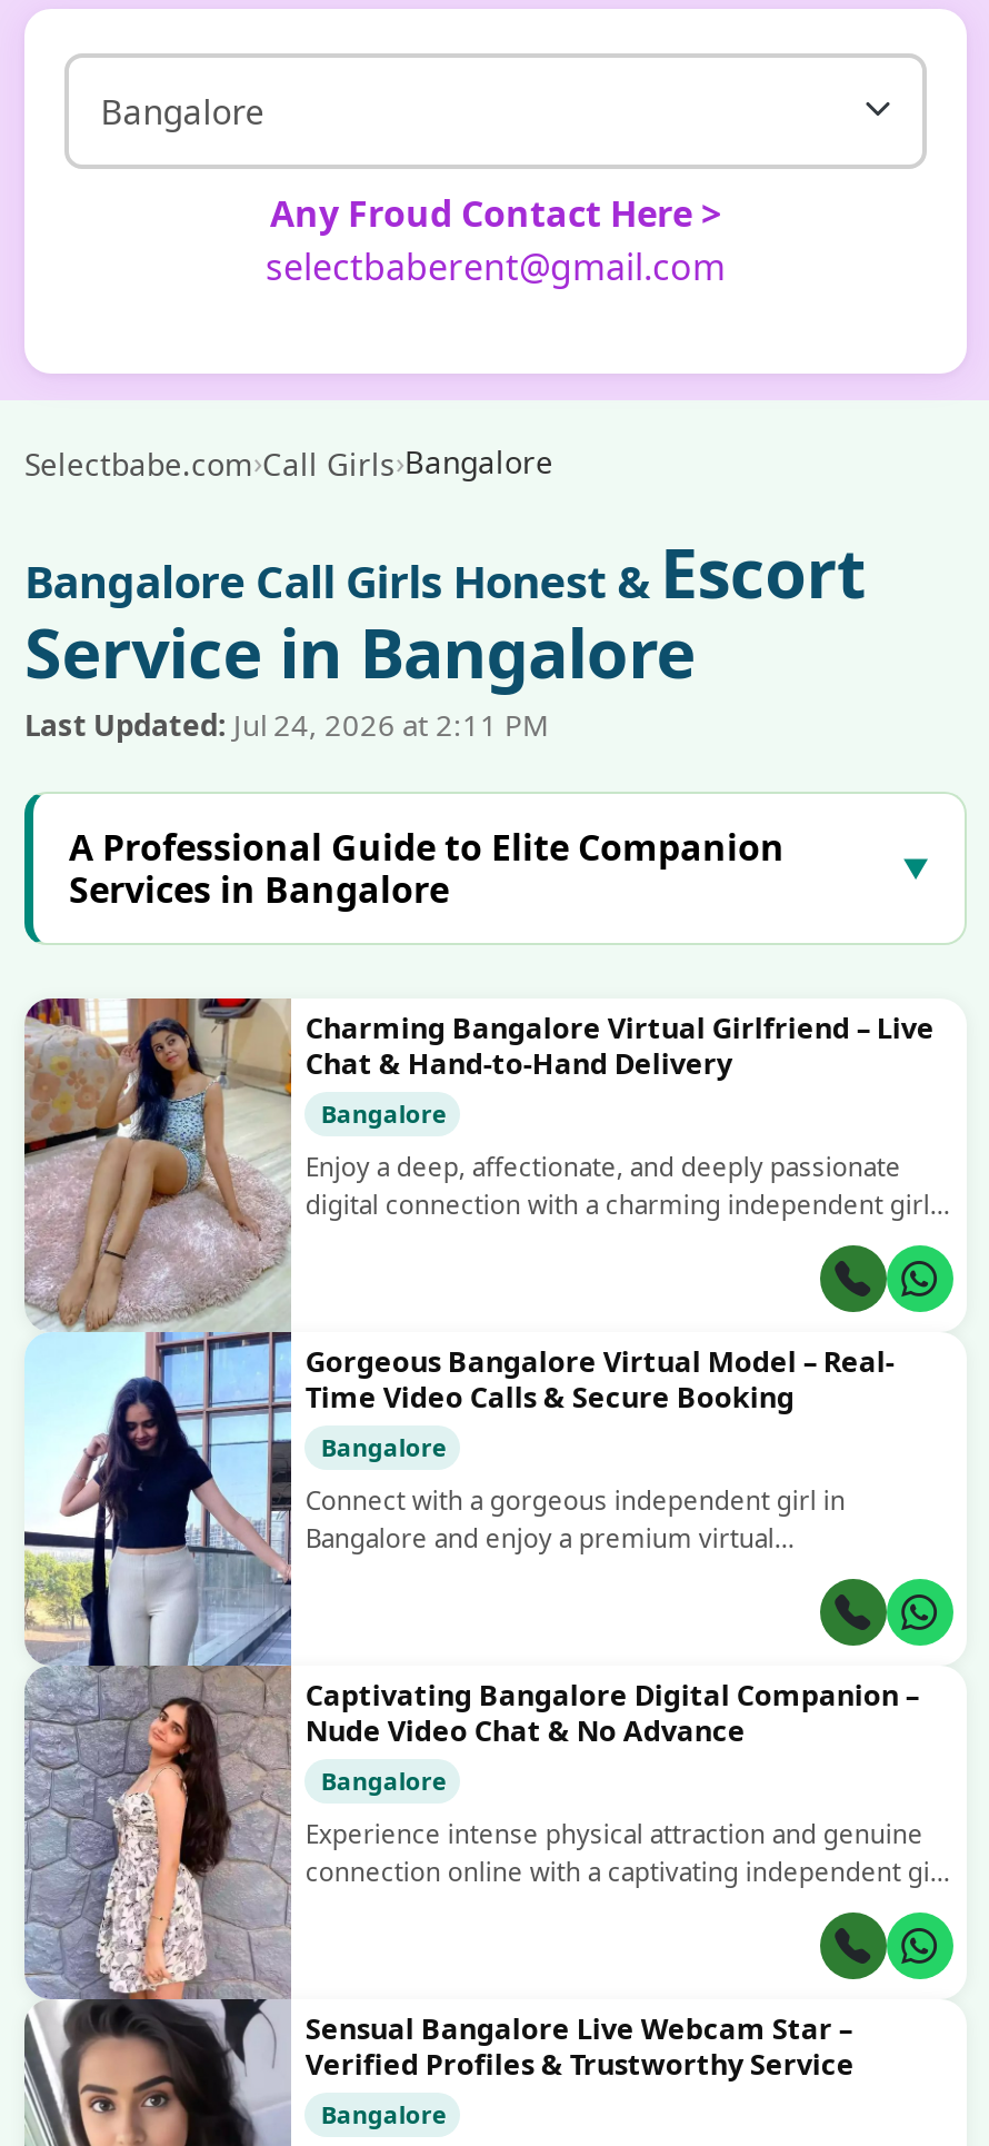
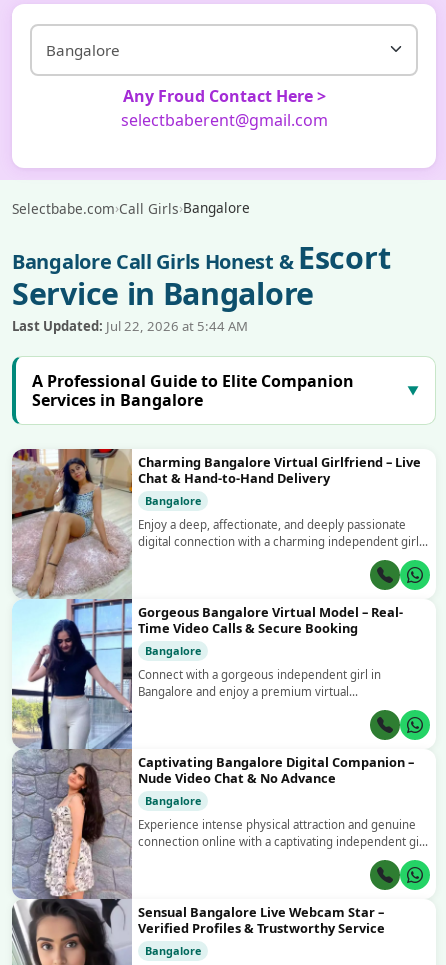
[24,705,549,745] Last Updated: Jul 24, 2026 at 2:11 PM -> [12,317,248,335] Last Updated: Jul 22, 2026 at 5:44 AM

